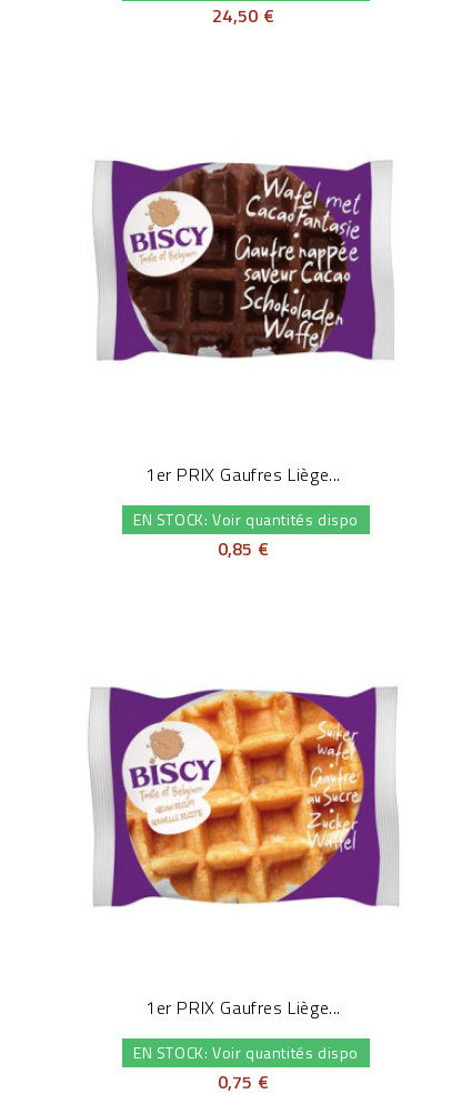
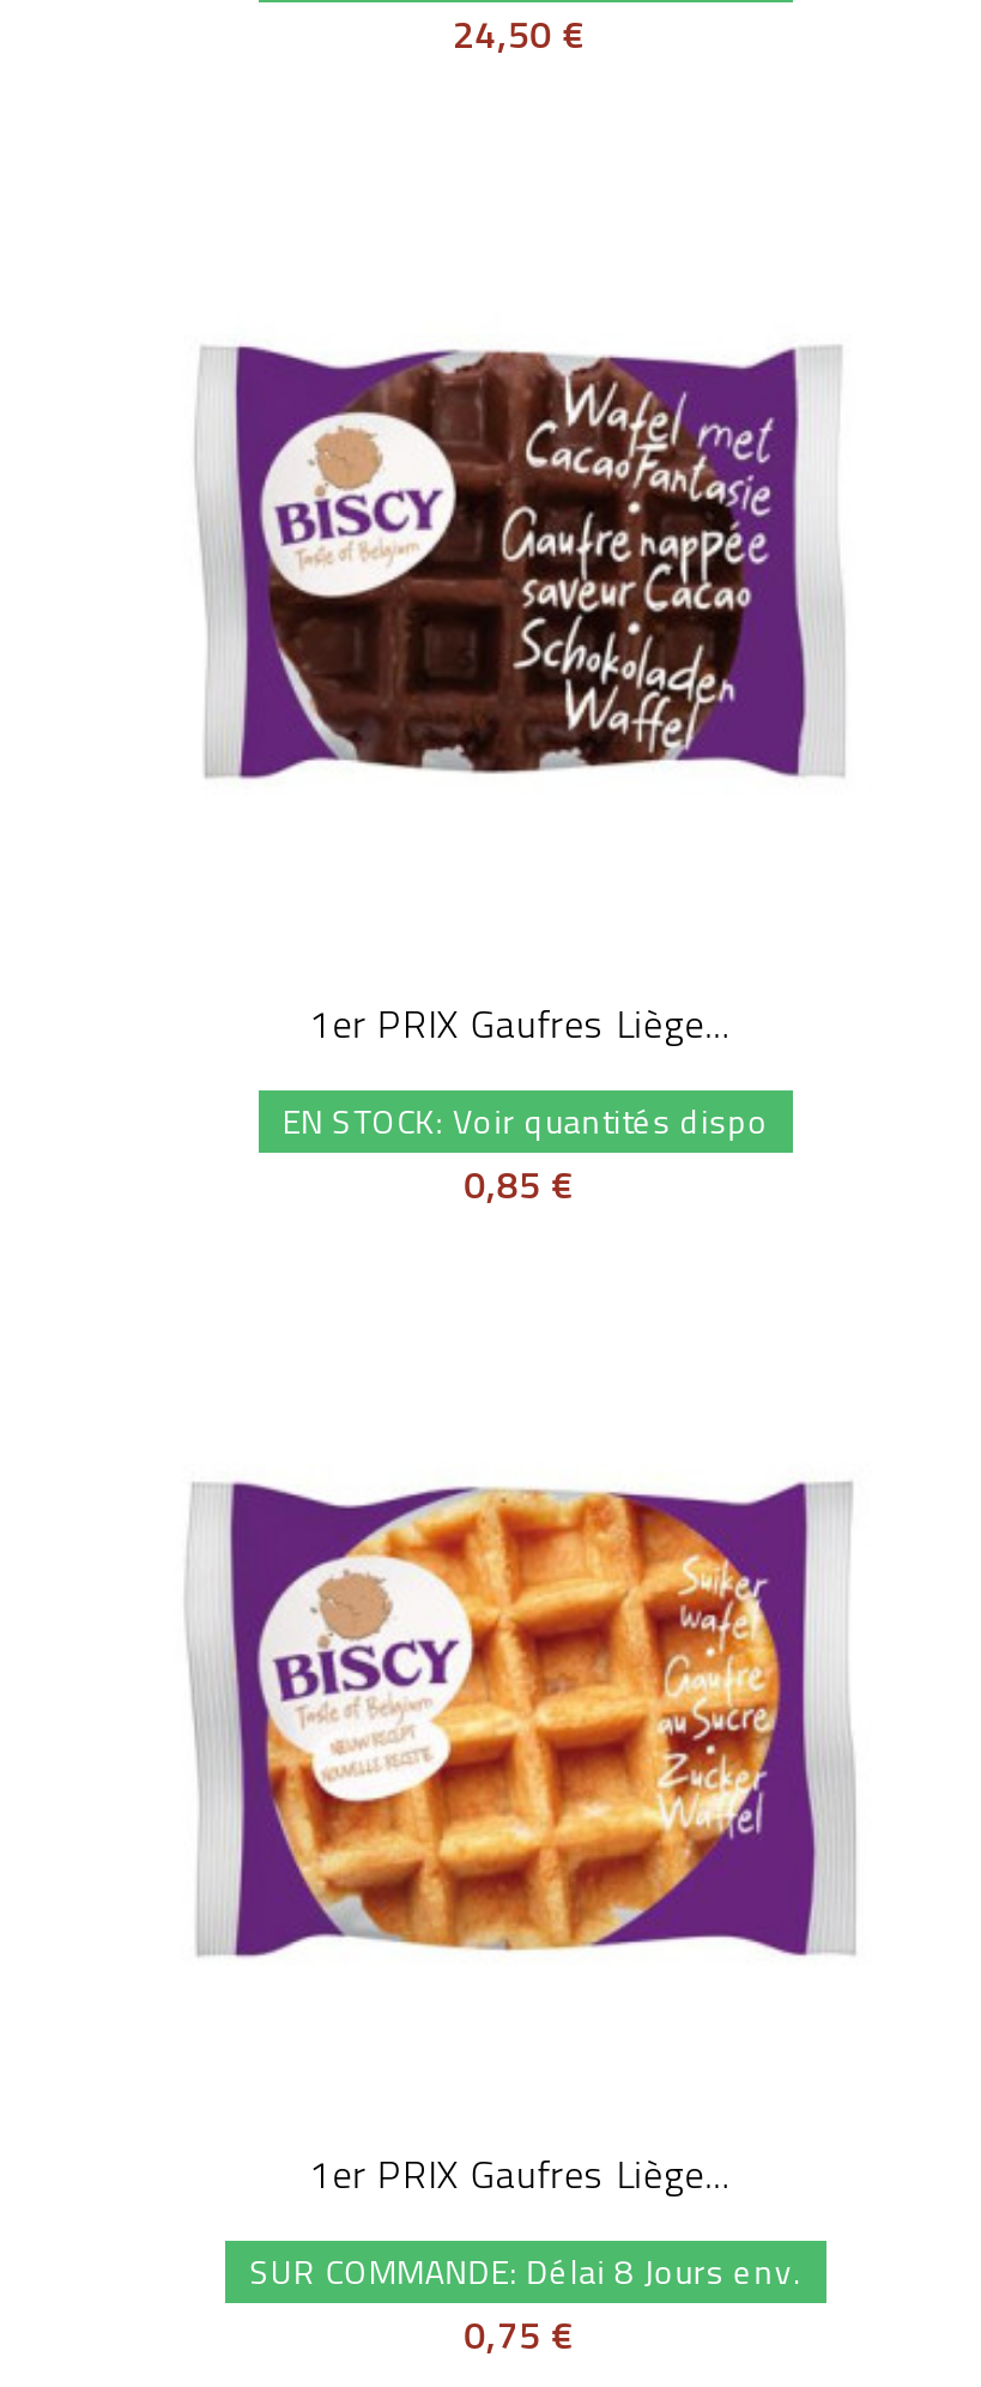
[133,1041,359,1064] EN STOCK: Voir quantités dispo -> [250,2246,802,2296] SUR COMMANDE: Délai 8 Jours env.

